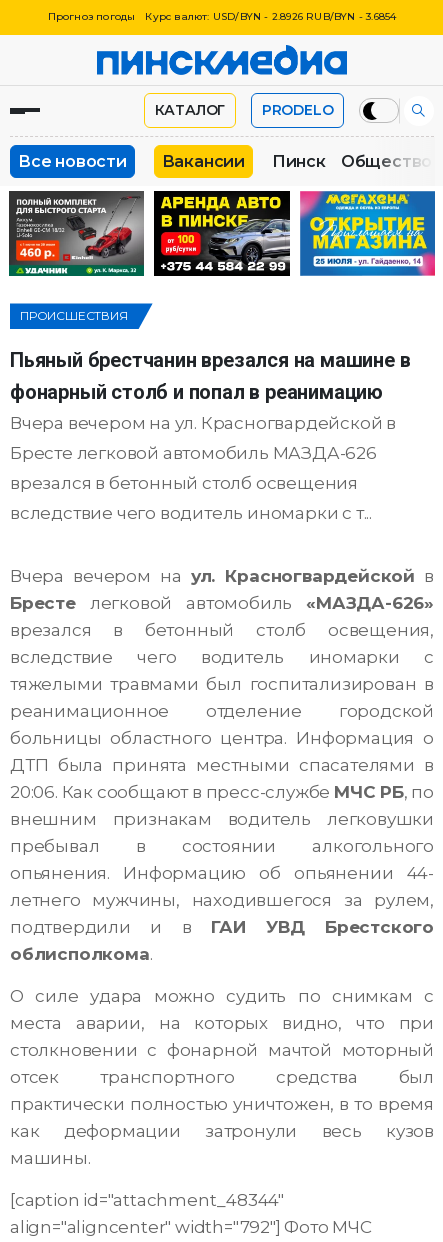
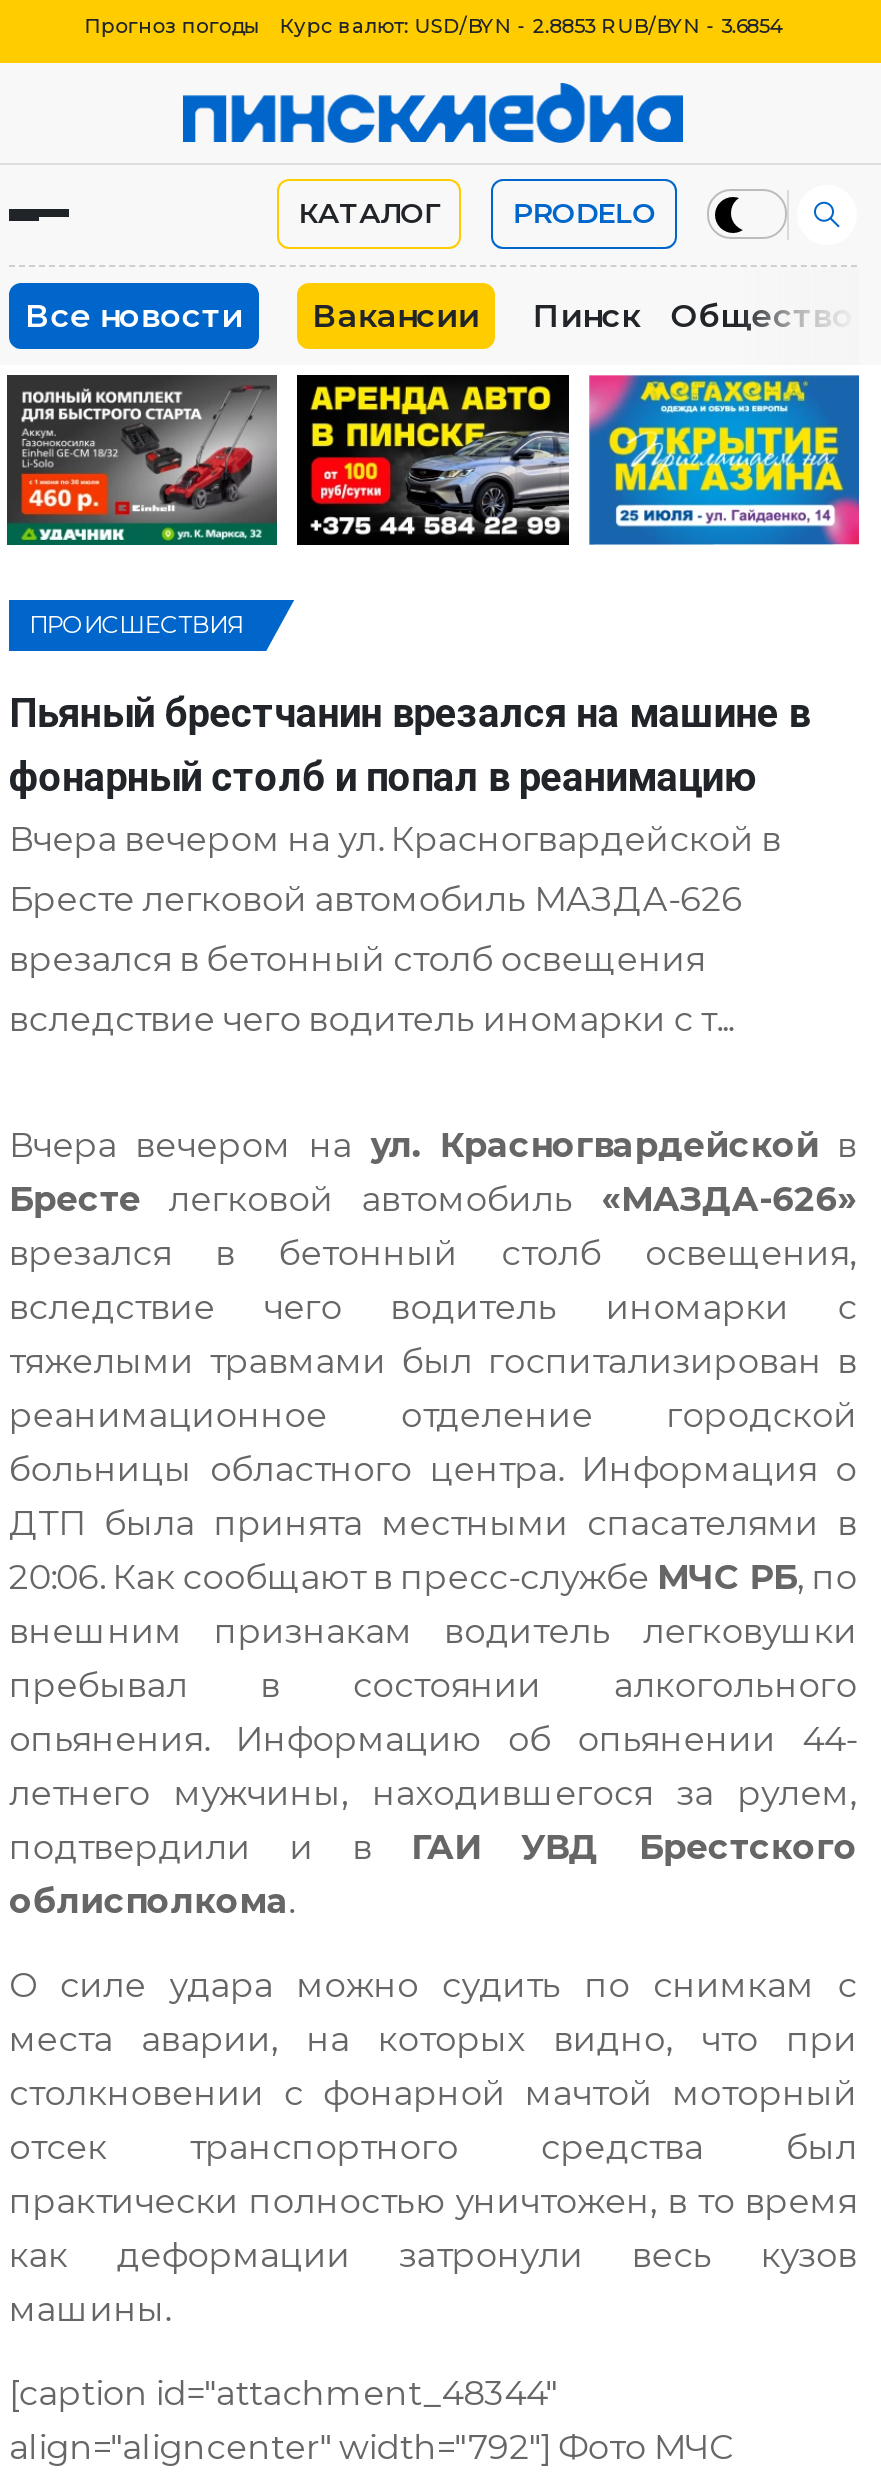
[145,9,396,22] Курс валют: USD/BYN - 2.8926 RUB/BYN - 3.6854 -> [280,12,782,38] Курс валют: USD/BYN - 2.8853 RUB/BYN - 3.6854

